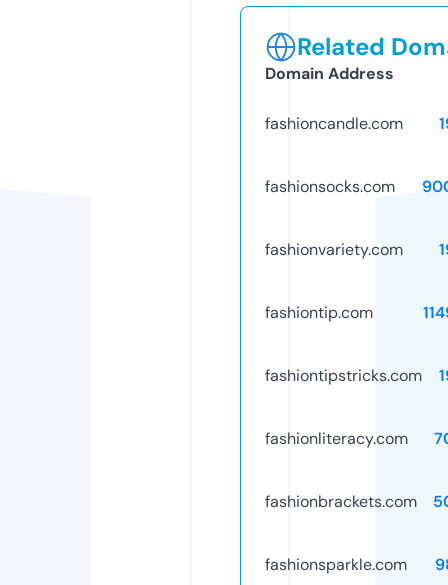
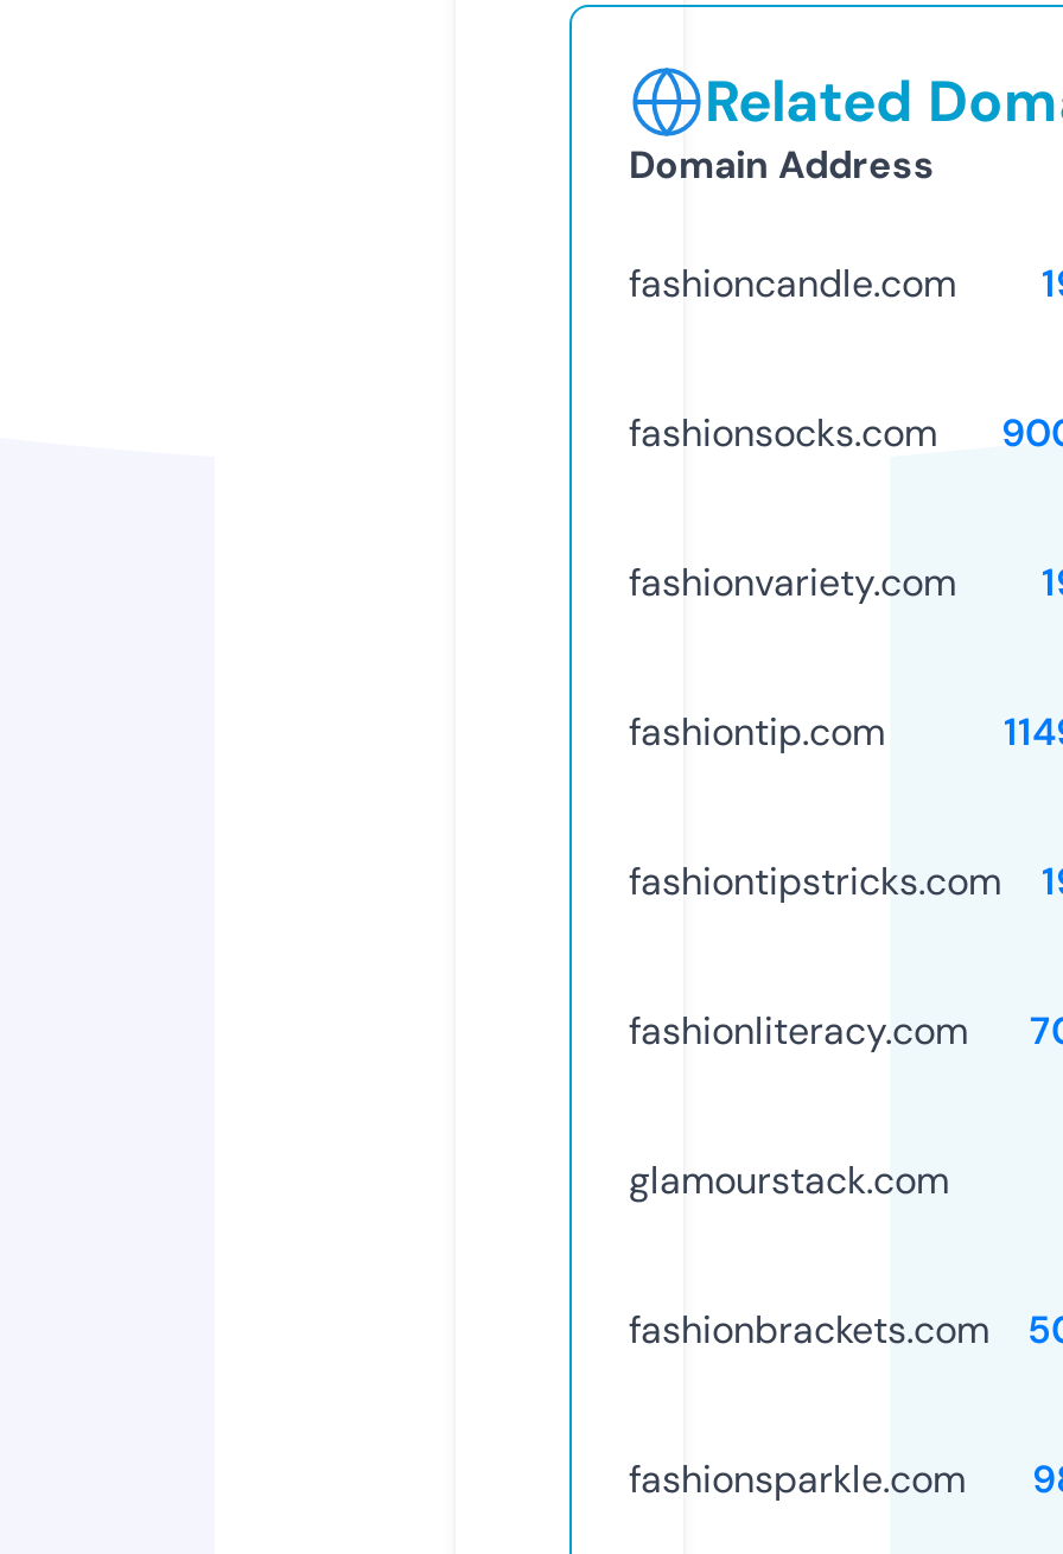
none -> [629,1155,949,1205] glamourstack.com

